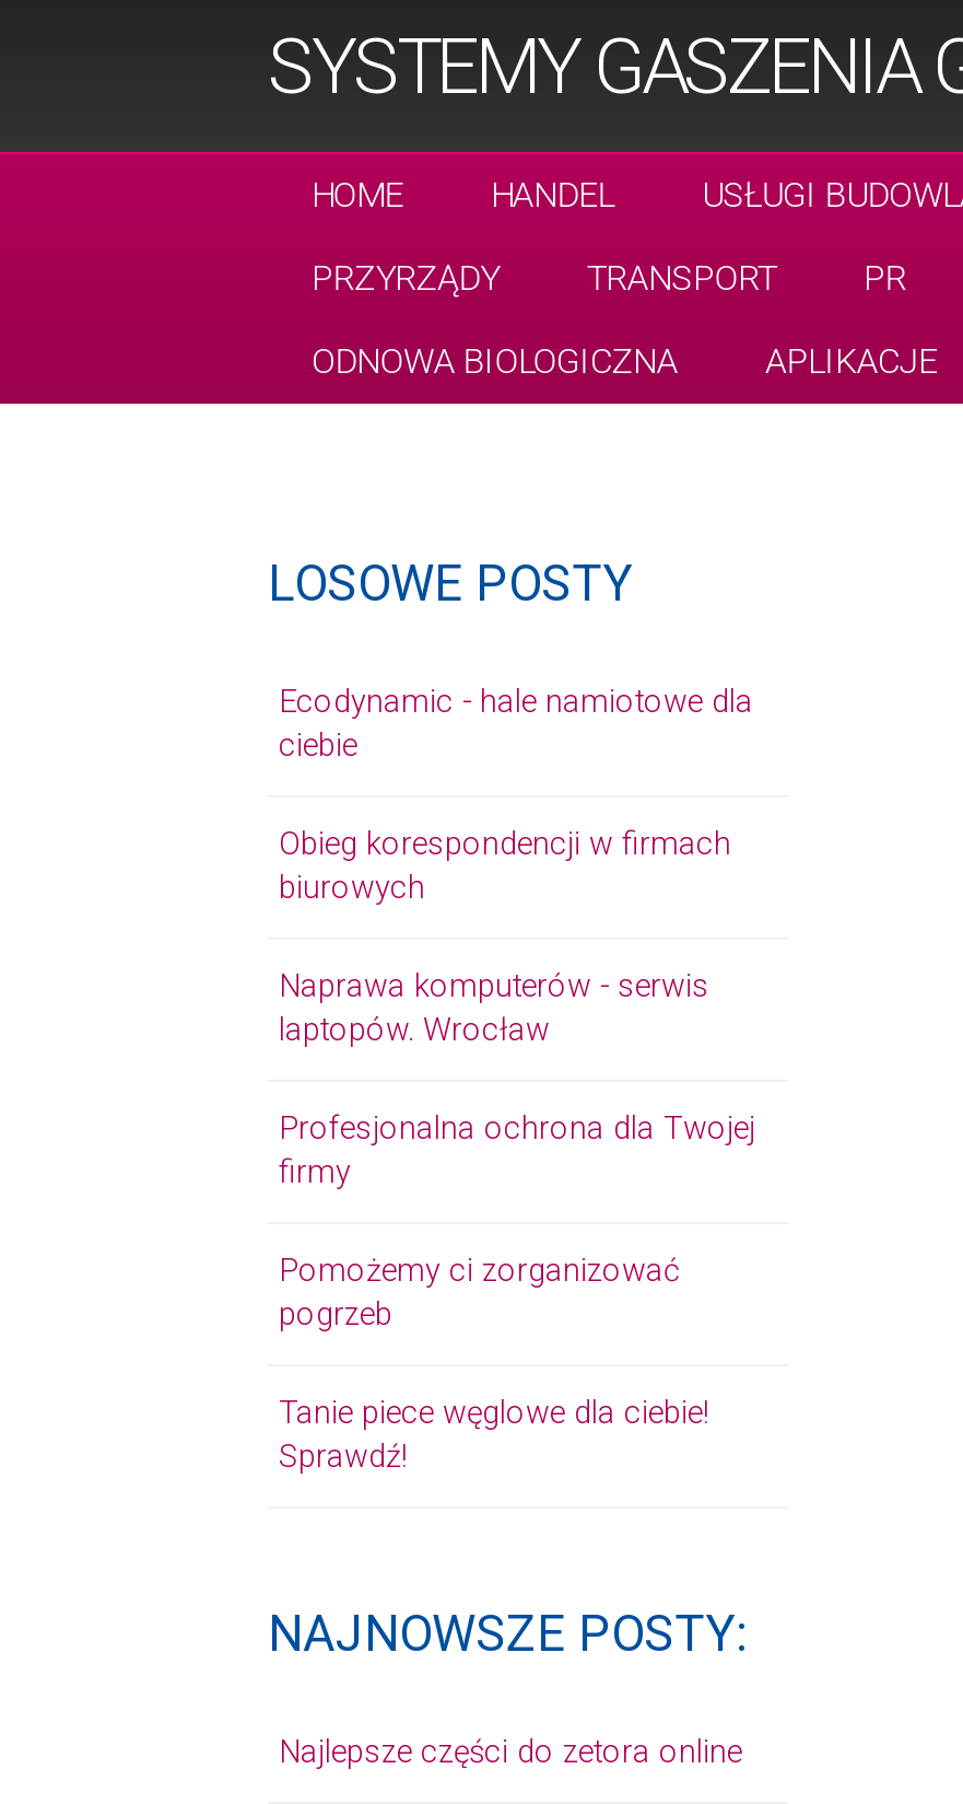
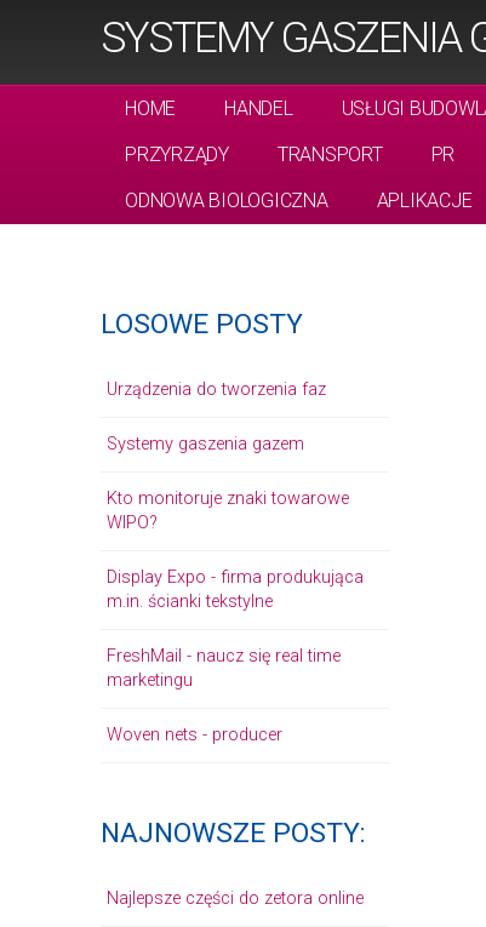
[279,684,753,765] Ecodynamic - hale namiotowe dla | ciebie -> [107,379,326,400] Urządzenia do tworzenia faz
[279,826,731,907] Obieg korespondencji w firmach | biurowych -> [107,434,304,454] Systemy gaszenia gazem
[279,968,709,1049] Naprawa komputerów - serwis | laptopów. Wrocław -> [107,488,349,533] Kto monitoruje znaki towarowe | WIPO?
[279,1110,755,1191] Profesjonalna ochrona dla Twojej | firmy -> [107,567,364,612] Display Expo - firma produkująca | m.in. ścianki tekstylne
[279,1253,679,1334] Pomożemy ci zorganizować | pogrzeb -> [107,646,341,691] FreshMail - naucz się real time | marketingu
[279,1395,709,1476] Tanie piece węglowe dla ciebie! | Sprawdź! -> [107,725,282,745] Woven nets - producer

